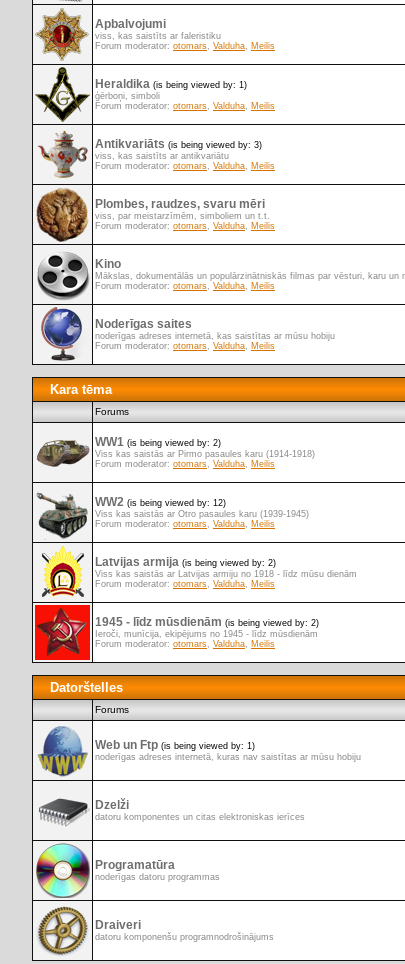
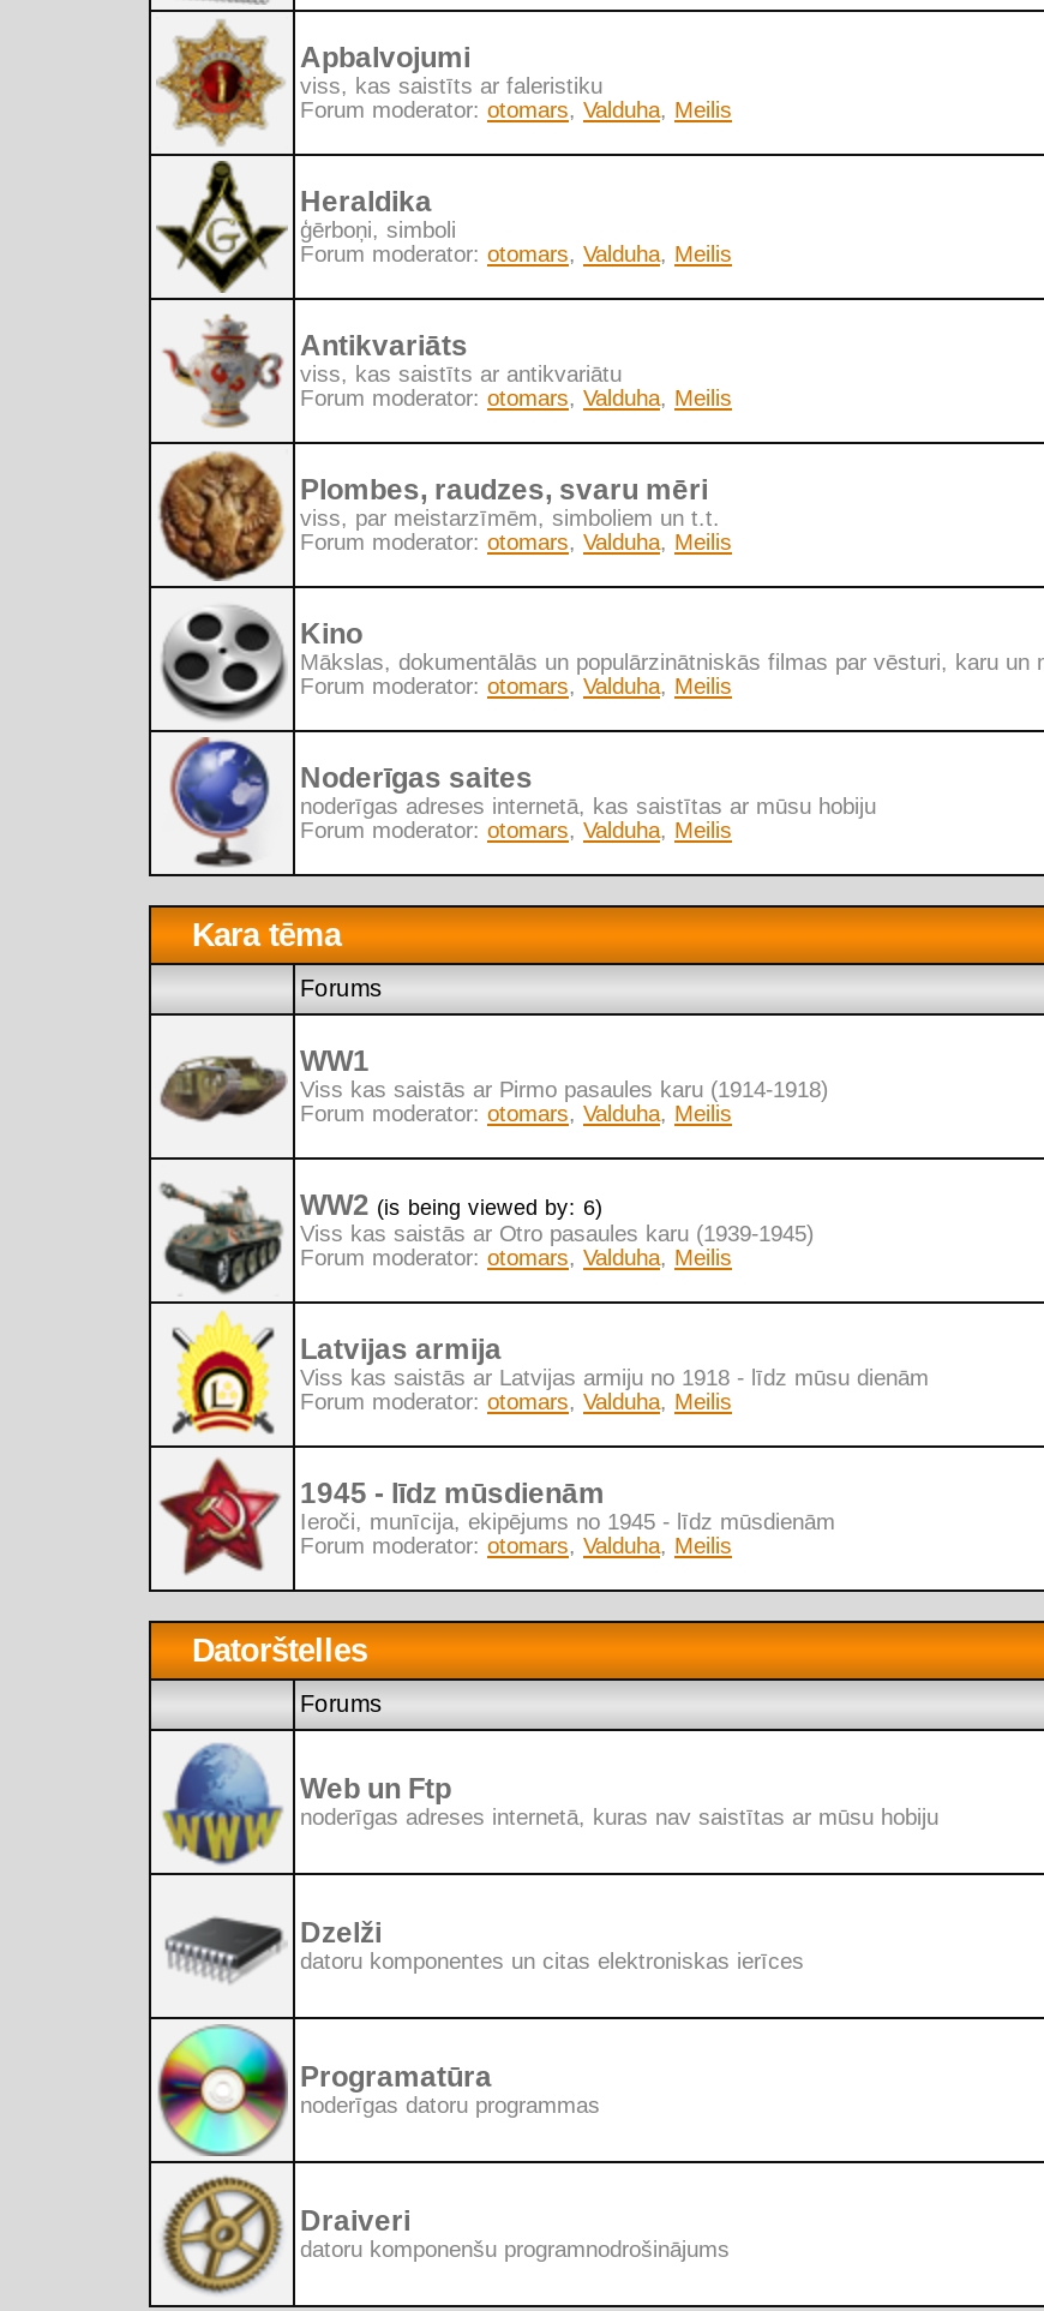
[95,77,247,91] Heraldika (is being viewed by: 1) -> [300,185,432,218] Heraldika
[95,137,262,151] Antikvariāts (is being viewed by: 3) -> [300,329,468,363] Antikvariāts
[95,435,221,449] WW1 (is being viewed by: 2) -> [300,1044,370,1078] WW1
[95,495,226,509] WW2 (is being viewed by: 12) -> [300,1189,602,1222] WW2 (is being viewed by: 6)
[95,555,276,569] Latvijas armija (is being viewed by: 2) -> [300,1333,502,1366] Latvijas armija
[34,604,319,661] [image] | 1945 - līdz mūsdienām (is being viewed by: 2) -> [154,1450,605,1587] [image] | 1945 - līdz mūsdienām
[95,738,255,752] Web un Ftp (is being viewed by: 1) -> [300,1772,451,1806] Web un Ftp

